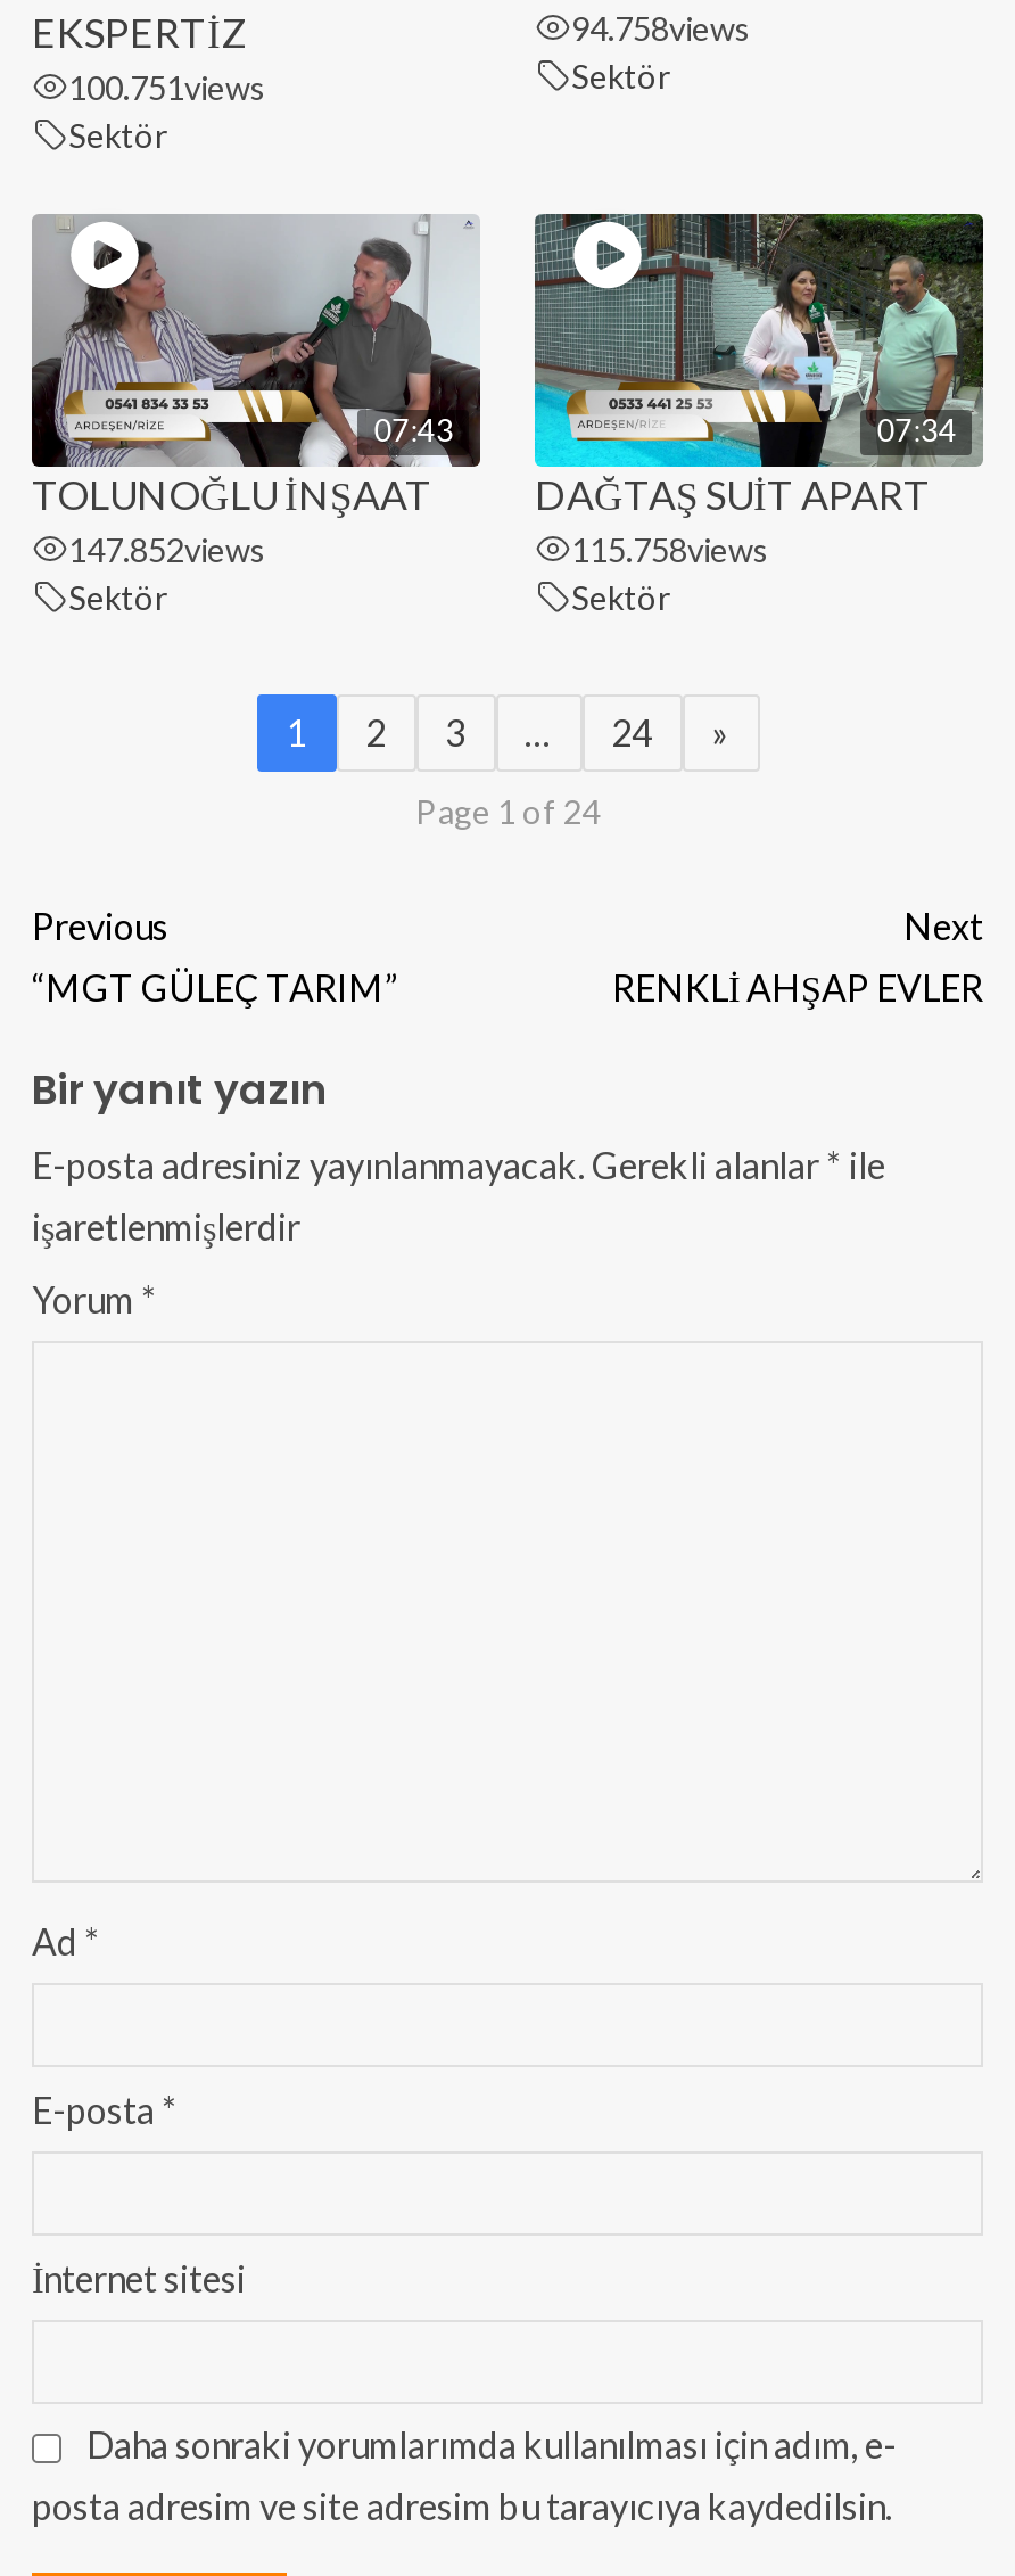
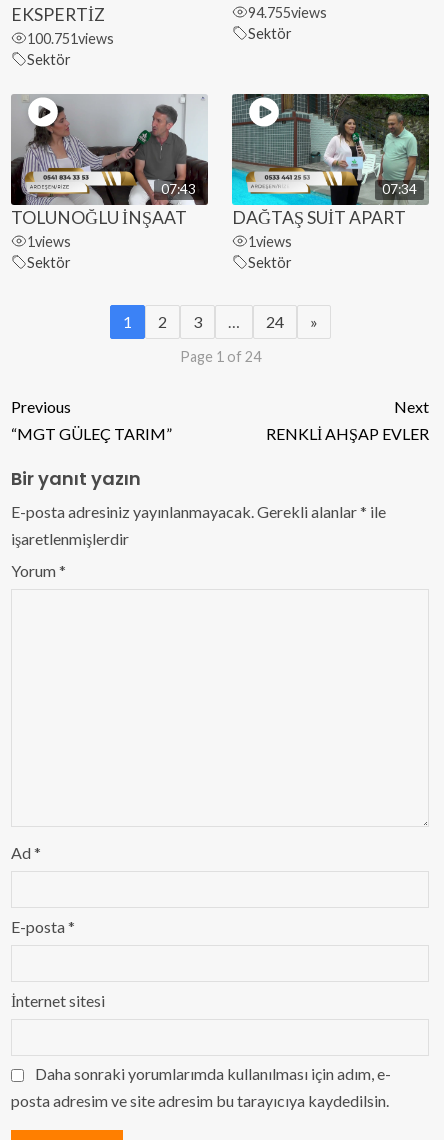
[571,9,751,47] 94.758views -> [248,4,327,21] 94.755views
[68,530,266,568] 147.852views -> [27,233,71,250] 1views
[571,530,769,568] 115.758views -> [248,233,292,250] 1views

